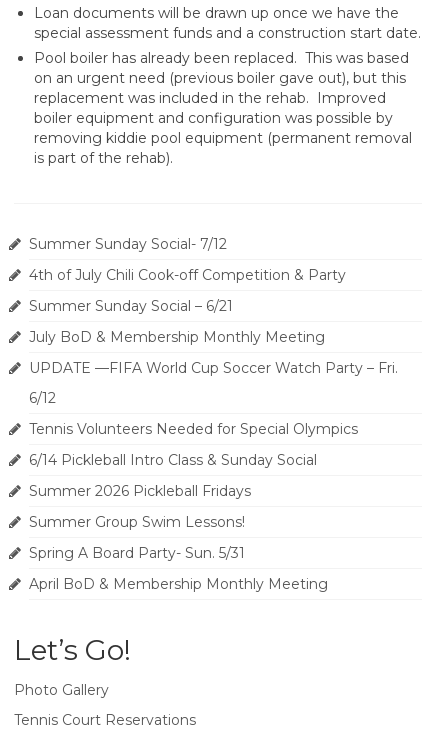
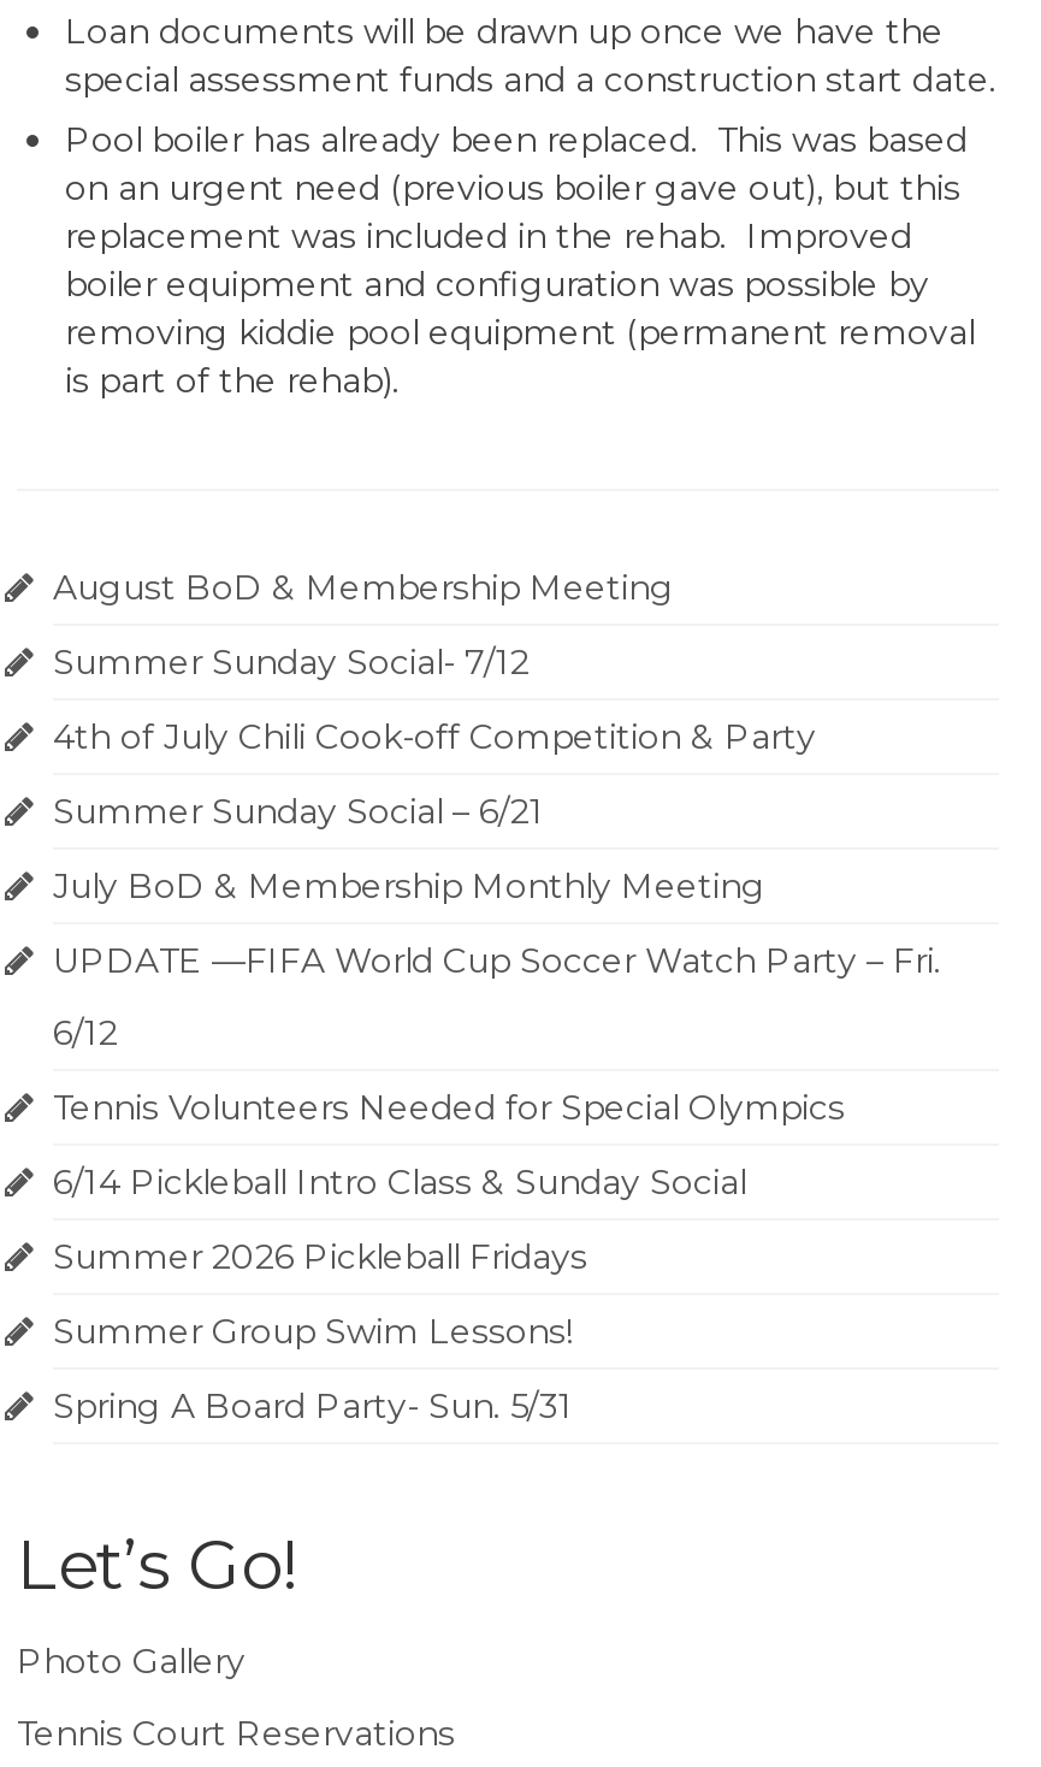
none -> [53,566,674,609] August BoD & Membership Meeting
moved [29,235,398,562] -> [53,640,941,1428]: Summer Sunday Social- 7/12 | 4th of July Chili Cook-off Competition & Party | Summer Sunday Social – 6/21 | ... | Summer Group Swim Lessons! | Spring A Board Party- Sun. 5/31
[29,575,328,593] April BoD & Membership Monthly Meeting -> none

